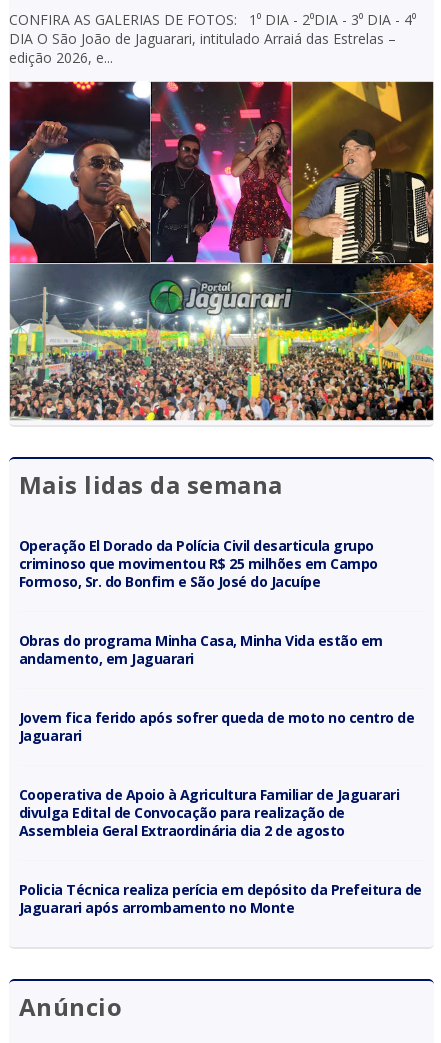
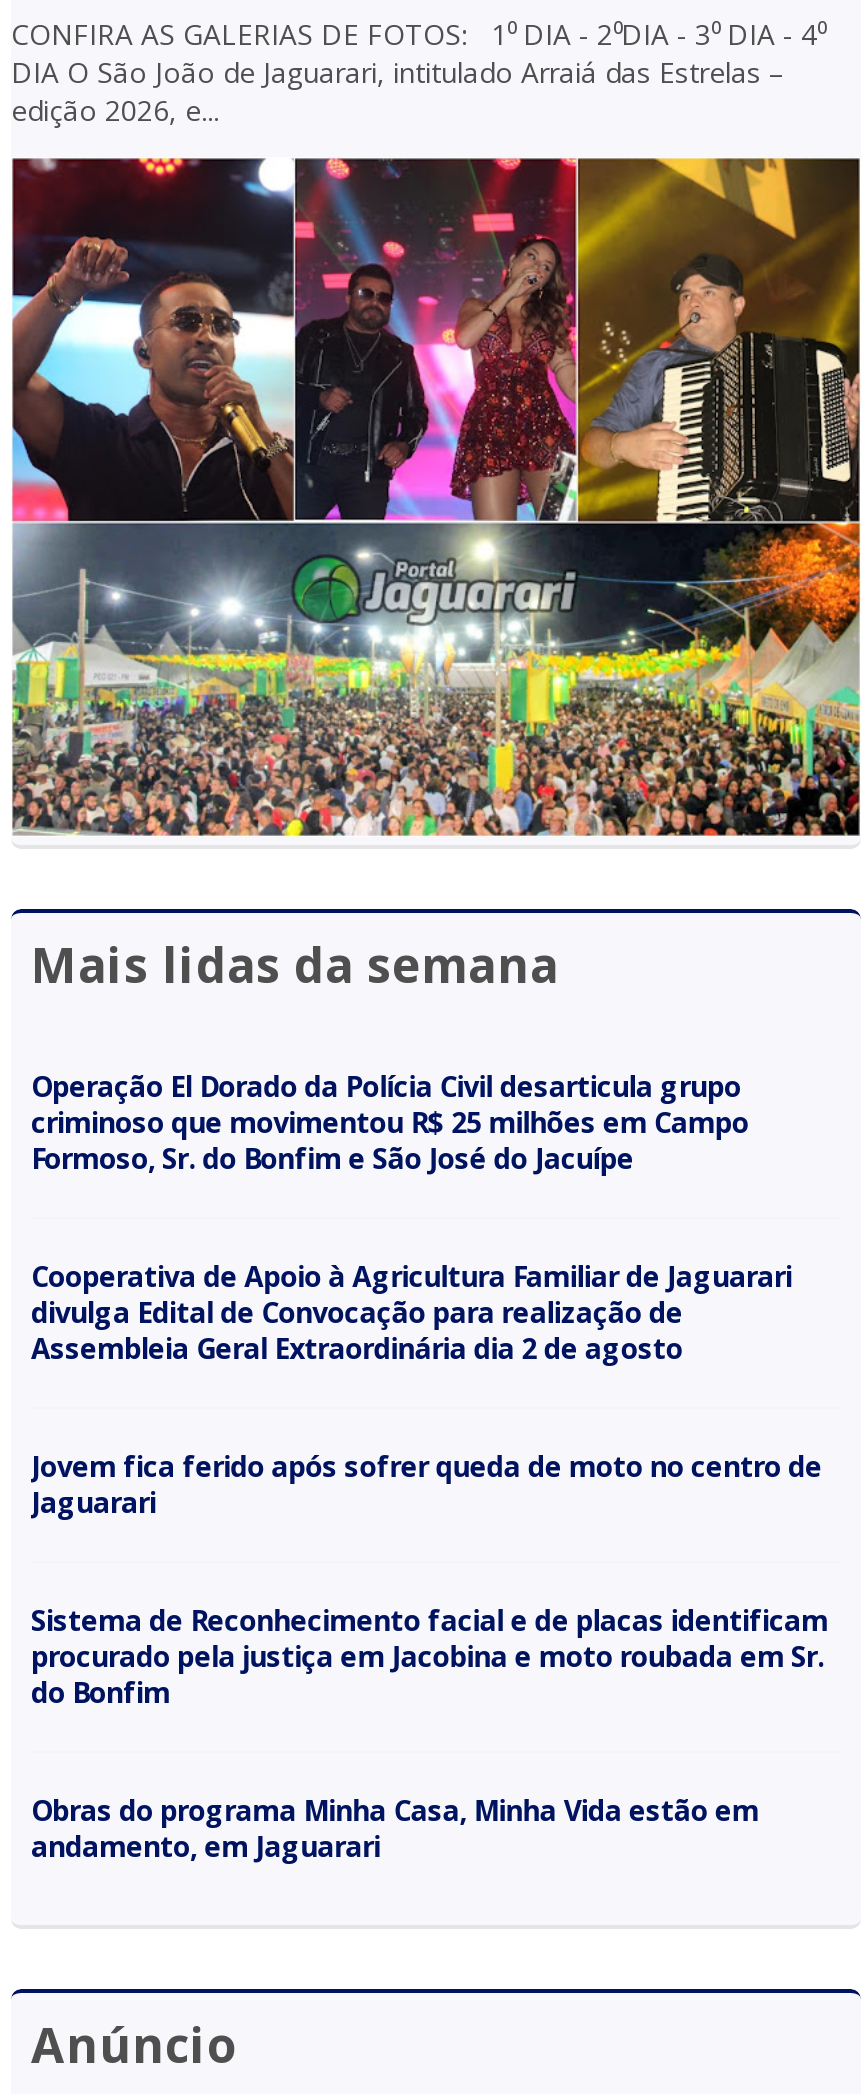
moved [19,631,414,745] -> [31,1447,822,1865]: Obras do programa Minha Casa, Minha Vida estão em | andamento, em Jaguarari | Jovem fica ferido após sofrer queda de moto no centro de | Jaguarari
moved [19,785,399,840] -> [31,1257,792,1367]: Cooperativa de Apoio à Agricultura Familiar de Jaguarari | divulga Edital de Convocação para realização de | Assembleia Geral Extraordinária dia 2 de agosto
[19,880,422,917] Policia Técnica realiza perícia em depósito da Prefeitura de | Jaguarari após arrombamento no Monte -> [31,1601,828,1711] Sistema de Reconhecimento facial e de placas identificam | procurado pela justiça em Jacobina e moto roubada em Sr. | do Bonfim

